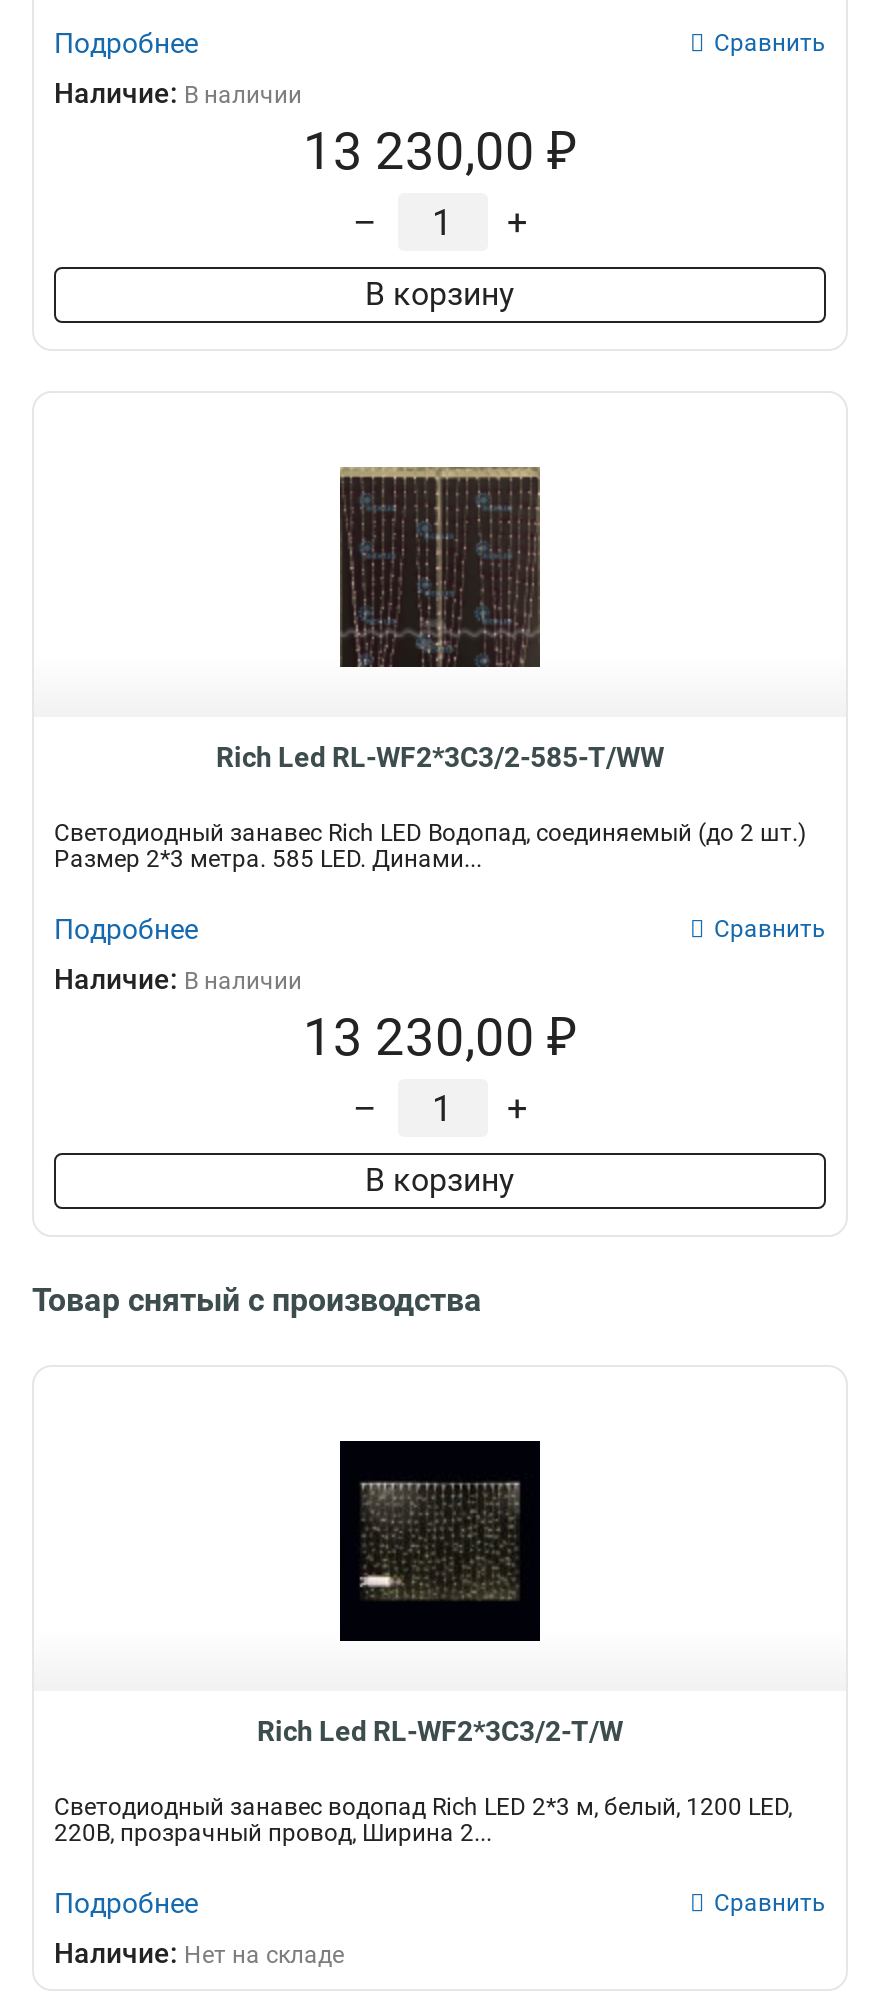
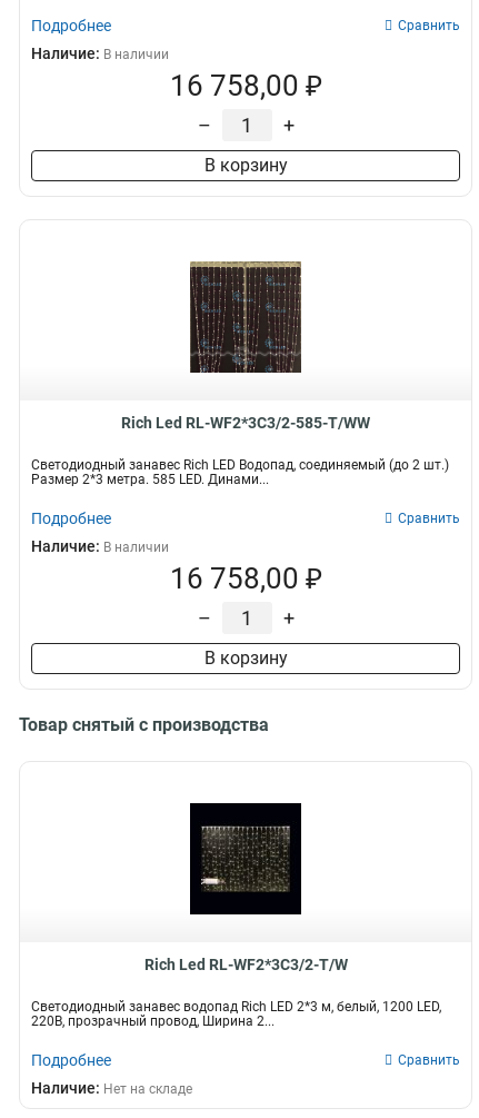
[303,121,577,181] 13 230,00 ₽ -> [169,69,322,102] 16 758,00 ₽
[303,1007,577,1067] 13 230,00 ₽ -> [169,562,322,595] 16 758,00 ₽

